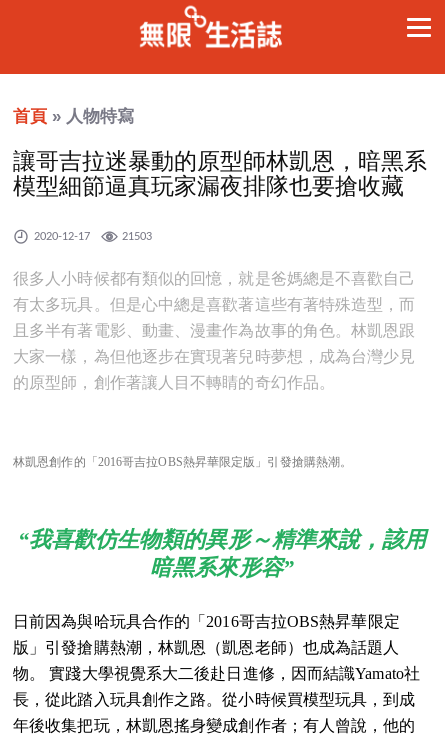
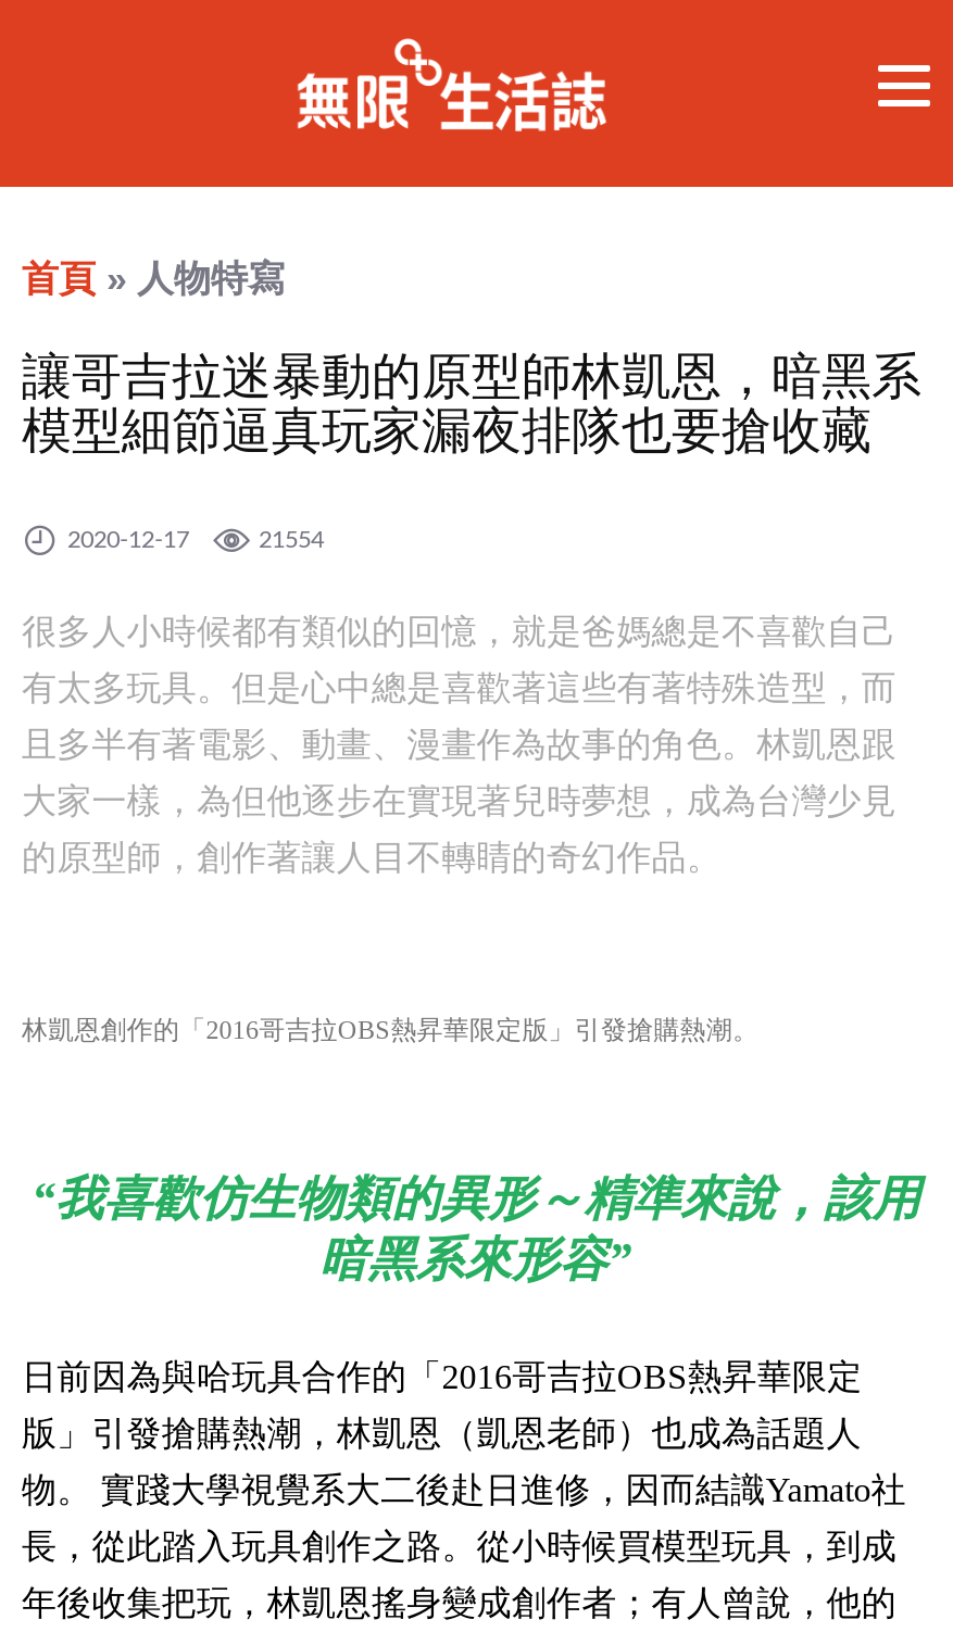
[119,231,152,242] 21503 -> [252,528,324,552] 21554

